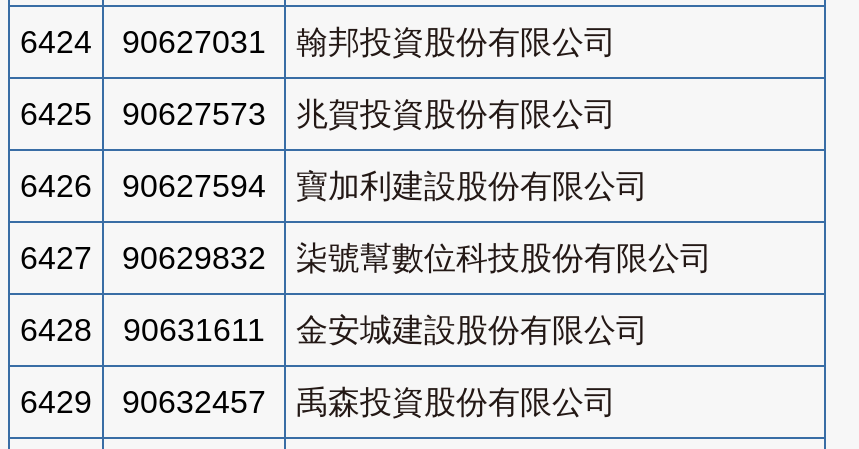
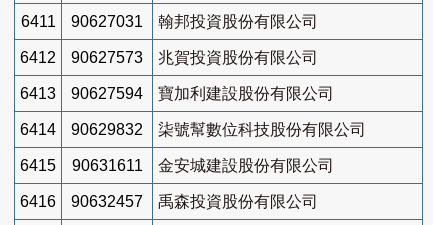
[20,25,616,59] 6424 90627031 翰邦投資股份有限公司 -> [20,13,318,30] 6411 90627031 翰邦投資股份有限公司
[20,97,616,131] 6425 90627573 兆賀投資股份有限公司 -> [20,49,318,66] 6412 90627573 兆賀投資股份有限公司
[20,169,648,203] 6426 90627594 寶加利建設股份有限公司 -> [20,85,334,102] 6413 90627594 寶加利建設股份有限公司
[20,241,712,275] 6427 90629832 柒號幫數位科技股份有限公司 -> [20,121,366,138] 6414 90629832 柒號幫數位科技股份有限公司
[20,313,648,347] 6428 90631611 金安城建設股份有限公司 -> [20,157,334,174] 6415 90631611 金安城建設股份有限公司
[20,385,616,419] 6429 90632457 禹森投資股份有限公司 -> [20,193,318,210] 6416 90632457 禹森投資股份有限公司

